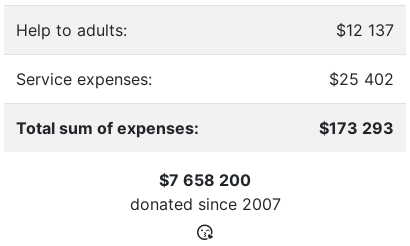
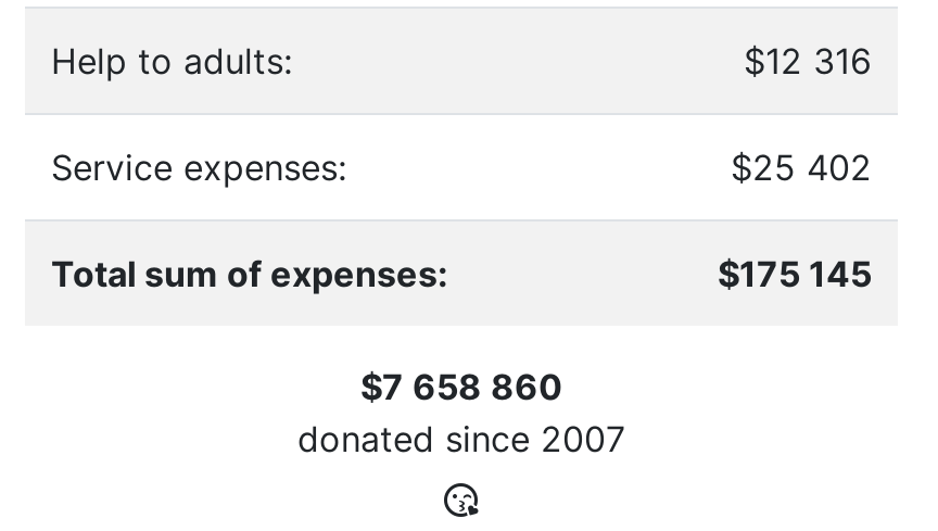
[336,20,394,40] $12 137 -> [744,38,872,82] $12 316
[319,118,394,138] $173 293 -> [718,251,872,294] $175 145
[159,170,251,190] $7 658 200 -> [360,364,562,407] $7 658 860

